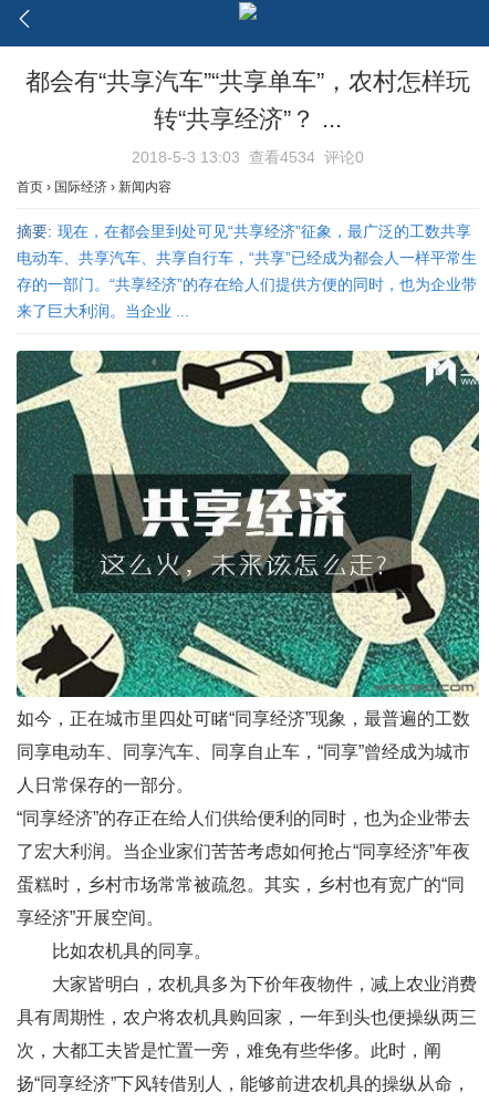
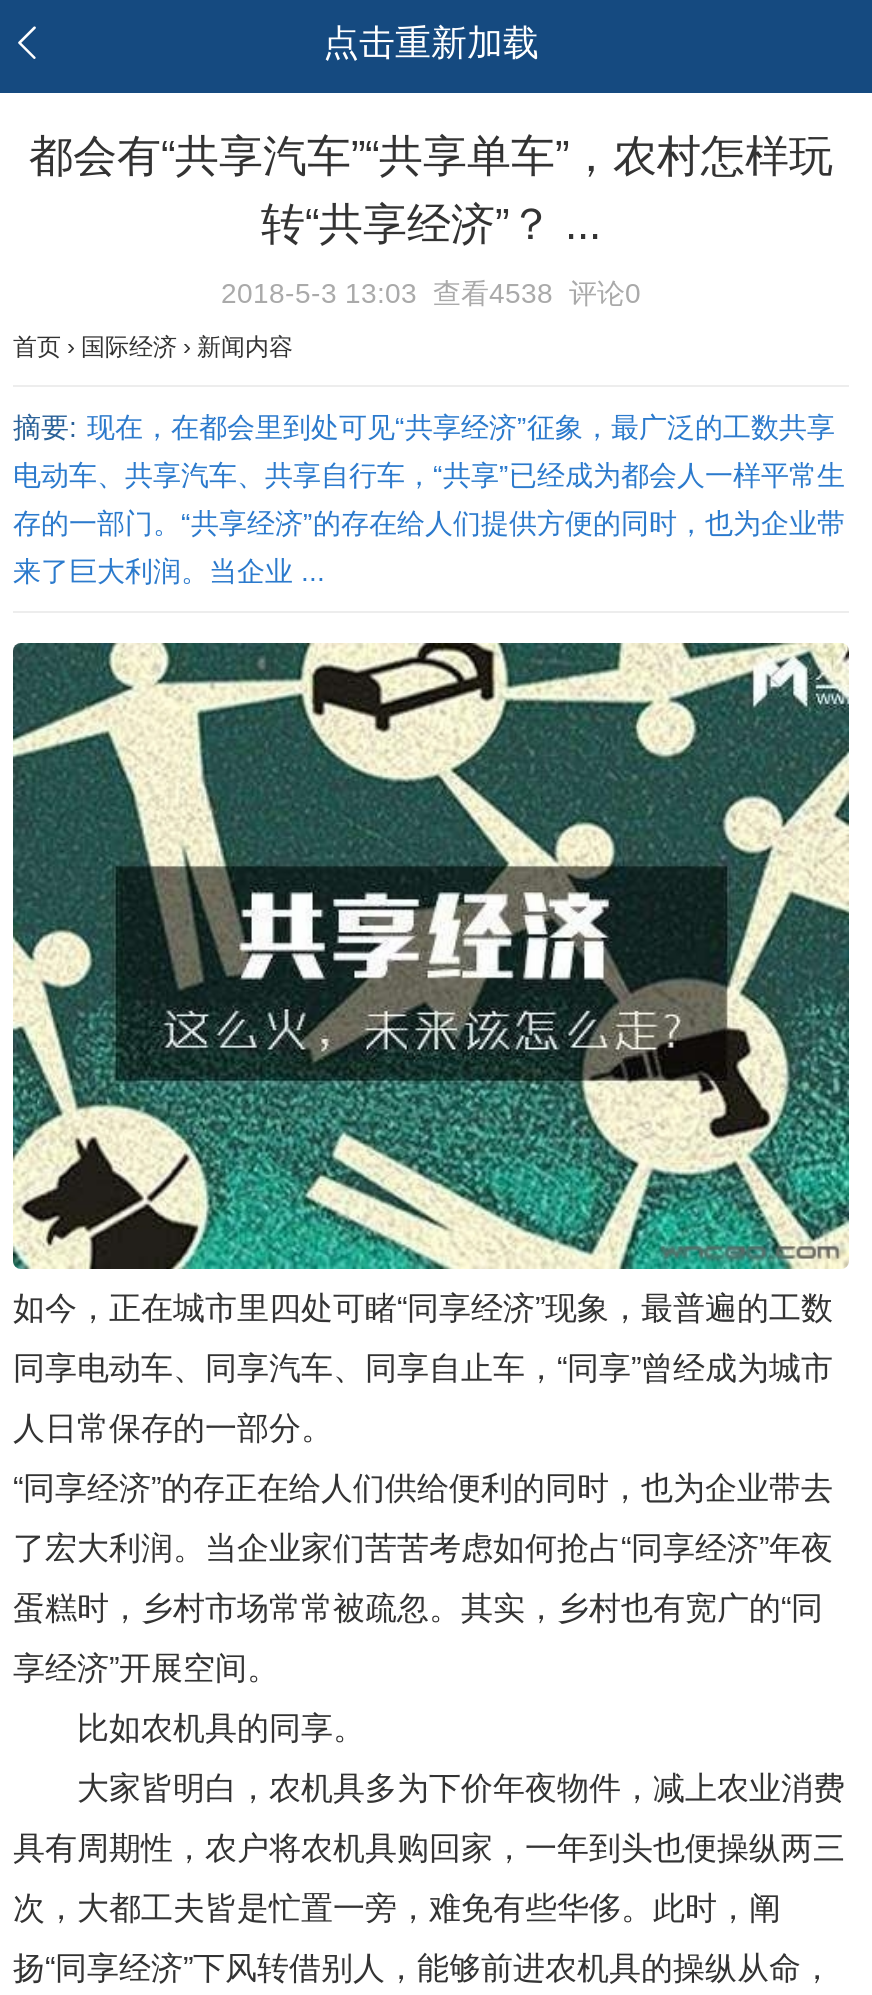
none -> [323,23,539,63] 点击重新加载
[132,148,364,166] 2018-5-3 13:03 查看4534 评论0 -> [221,277,641,309] 2018-5-3 13:03 查看4538 评论0

